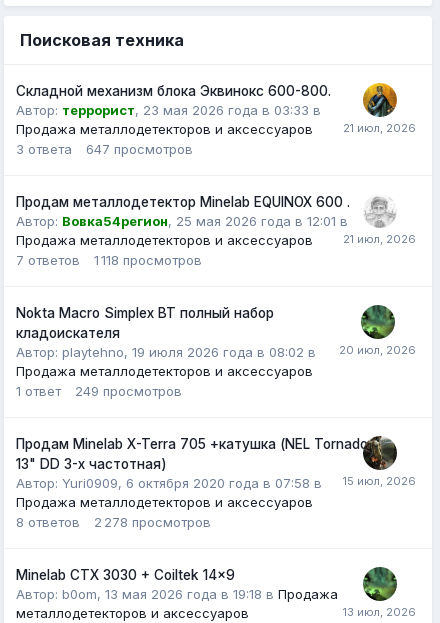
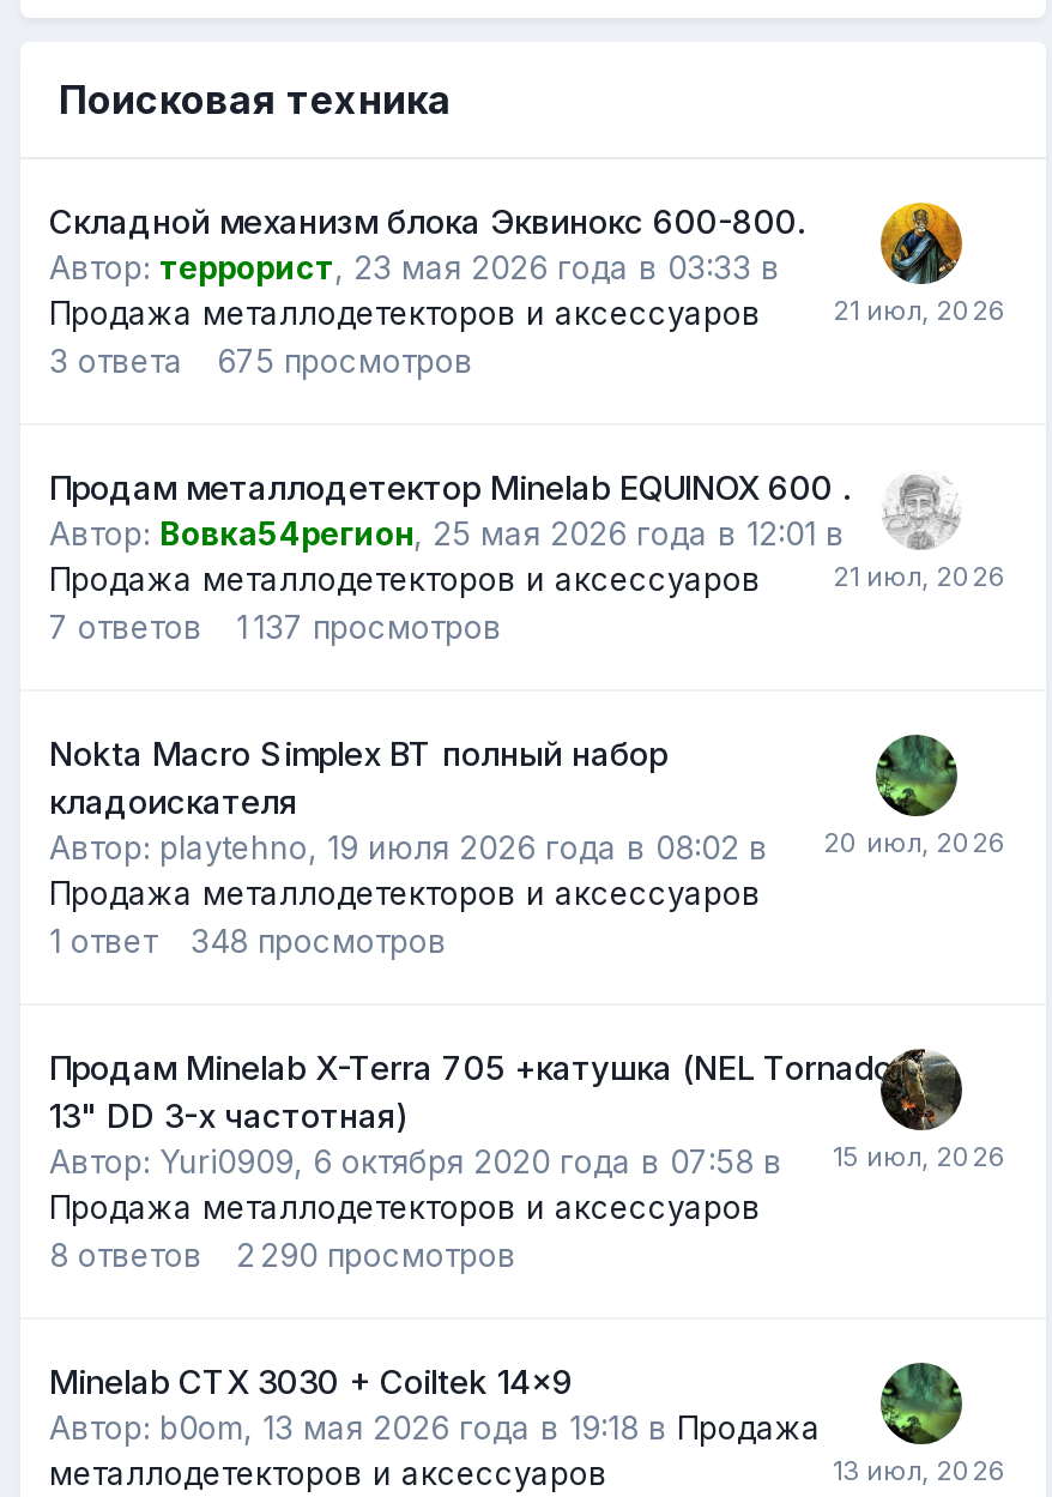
[86,141,193,157] 647 просмотров -> [217,341,473,380] 675 просмотров
[16,252,202,268] 7 ответов 1 118 просмотров -> [49,607,502,646] 7 ответов 1 137 просмотров
[16,383,182,399] 1 ответ 249 просмотров -> [49,921,447,960] 1 ответ 348 просмотров
[16,514,211,530] 8 ответов 2 278 просмотров -> [49,1235,516,1274] 8 ответов 2 290 просмотров

